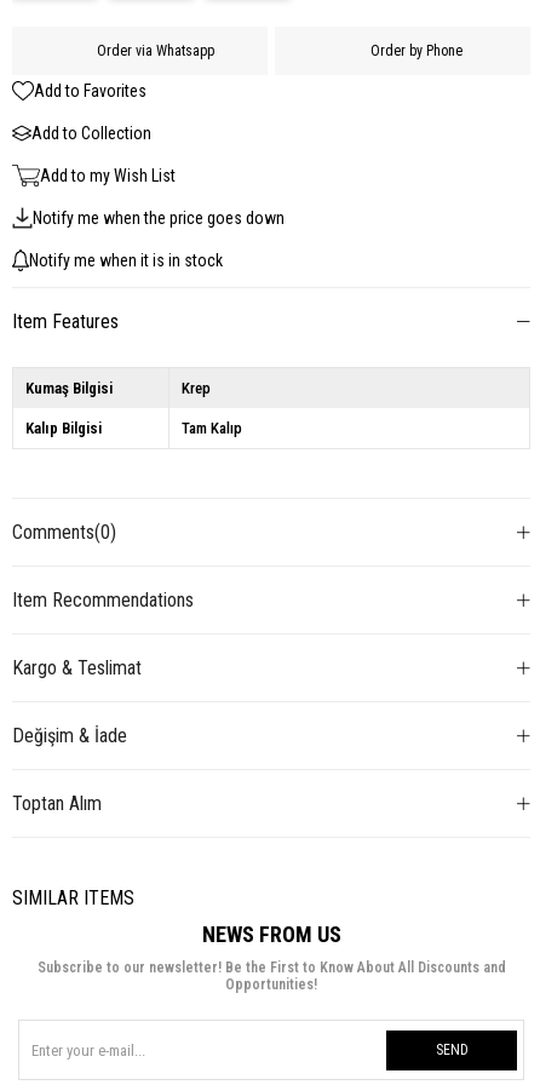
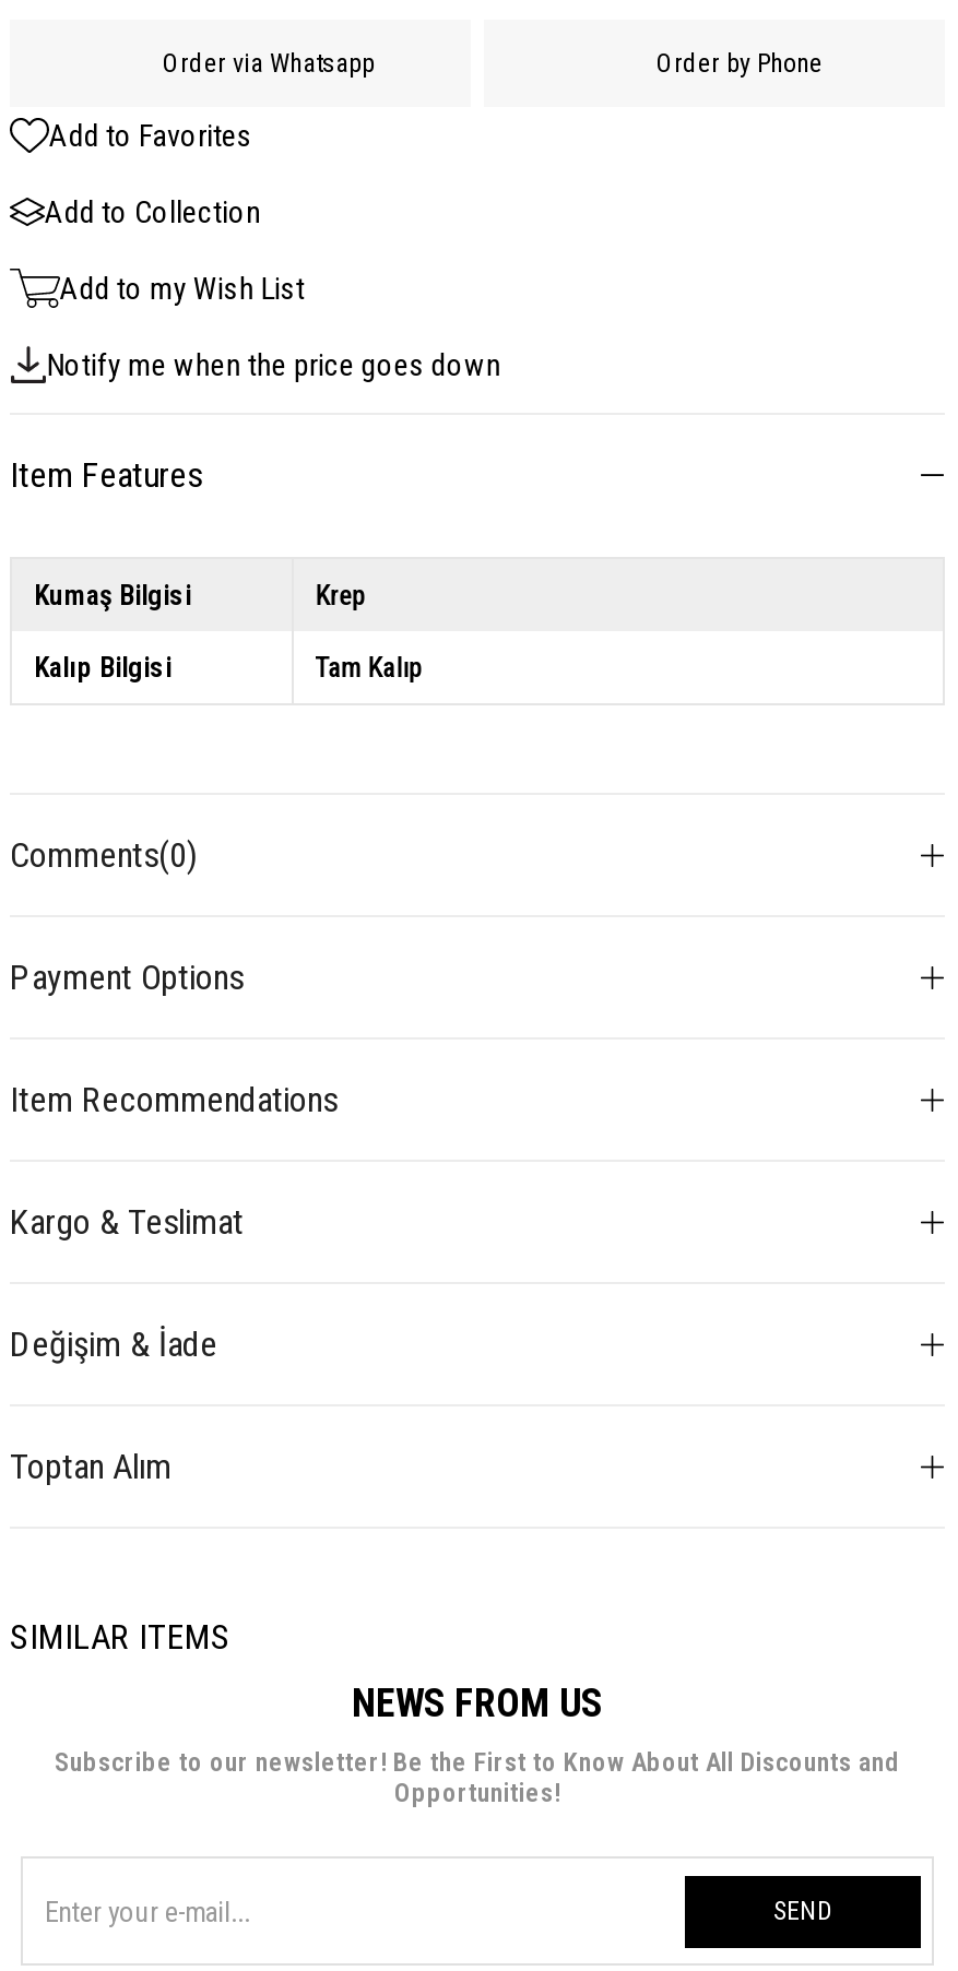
[30,250,223,269] Notify me when it is in stock -> none
moved [12,310,242,544] -> [10,454,424,876]: Item Features | Kumaş Bilgisi | Krep | Kalıp Bilgisi | Tam Kalıp | Comments(0)
none -> [10,957,244,998] Payment Options

